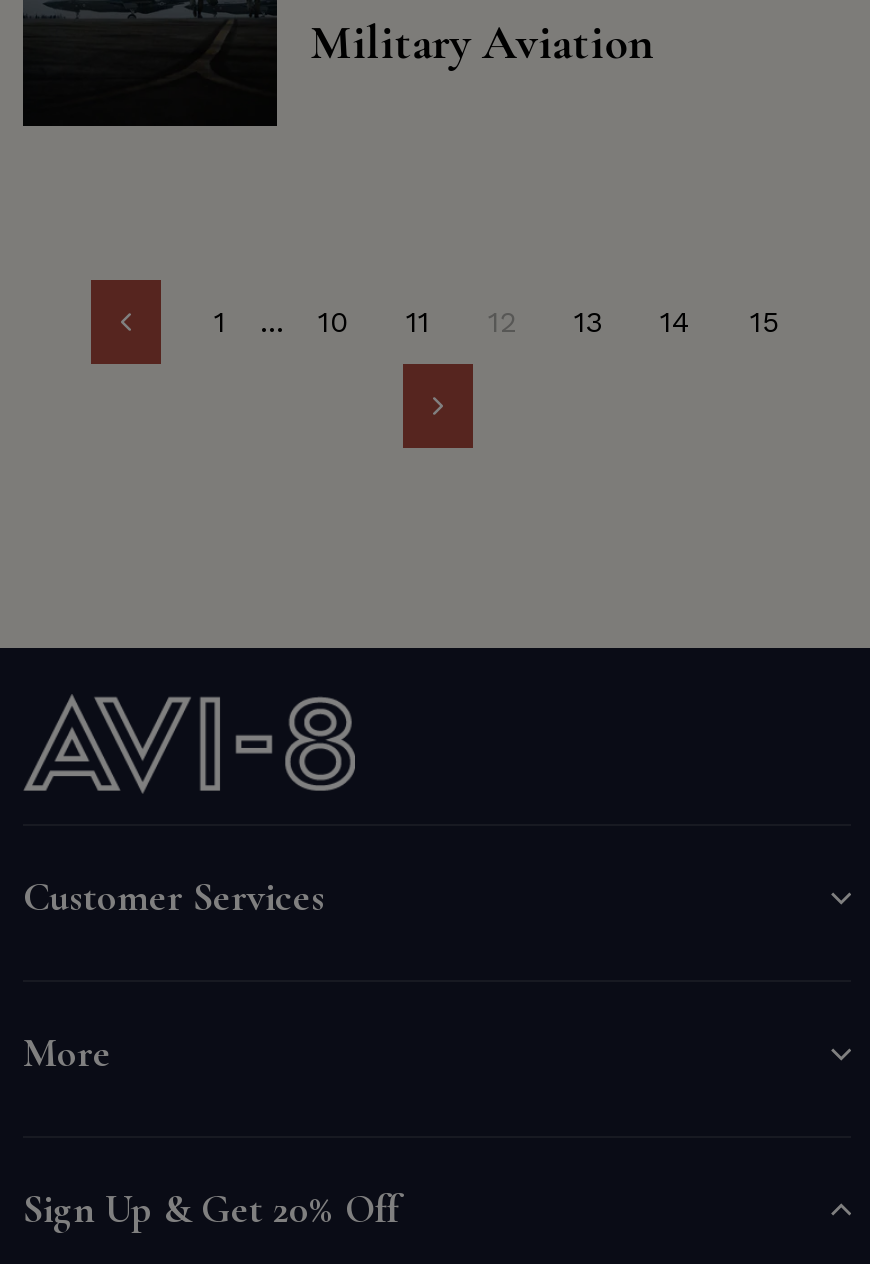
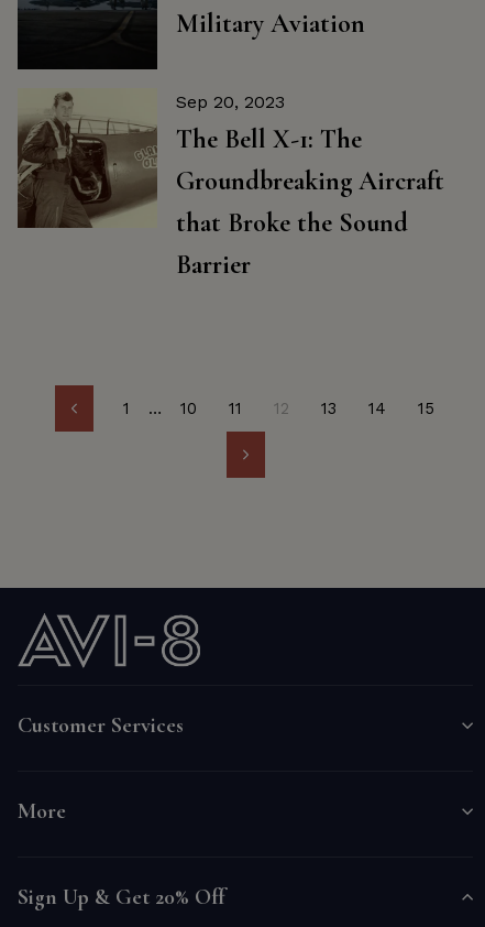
none -> [18,89,444,281] [image] | Sep 20, 2023 | The Bell X-1: The | Groundbreaking Aircraft | that Broke the Sound | Barrier

